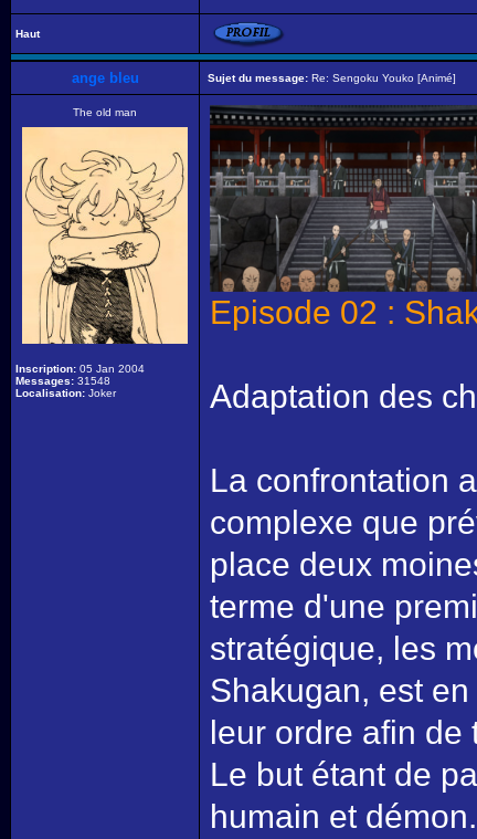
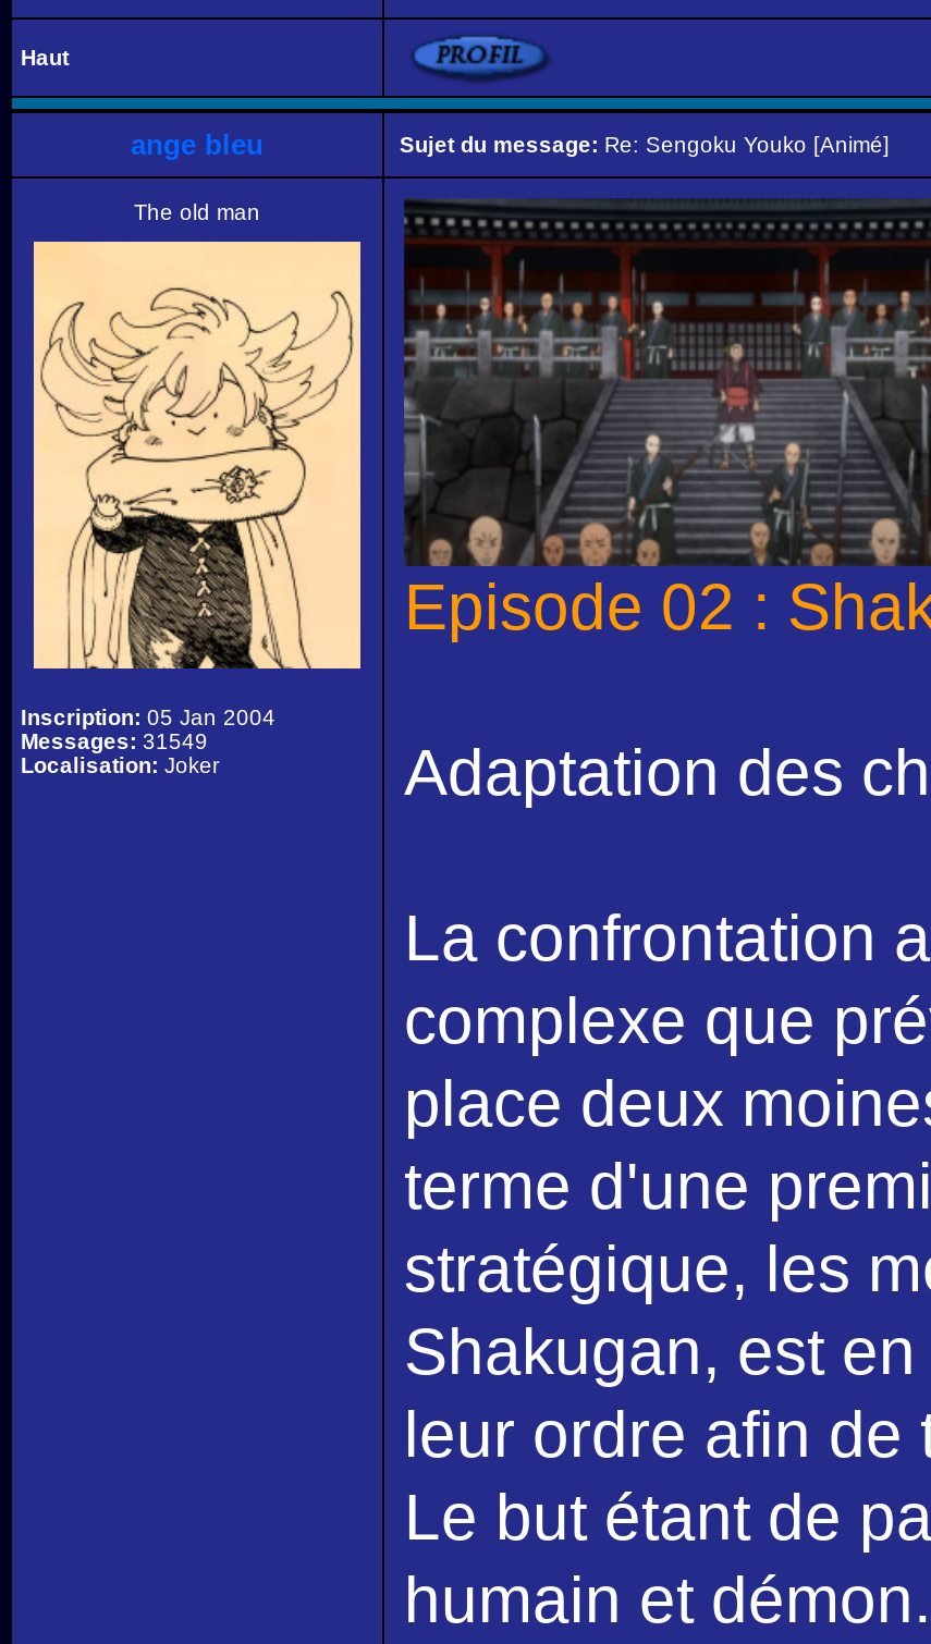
[15,375,110,387] Messages: 31548 -> [21,729,208,753] Messages: 31549

